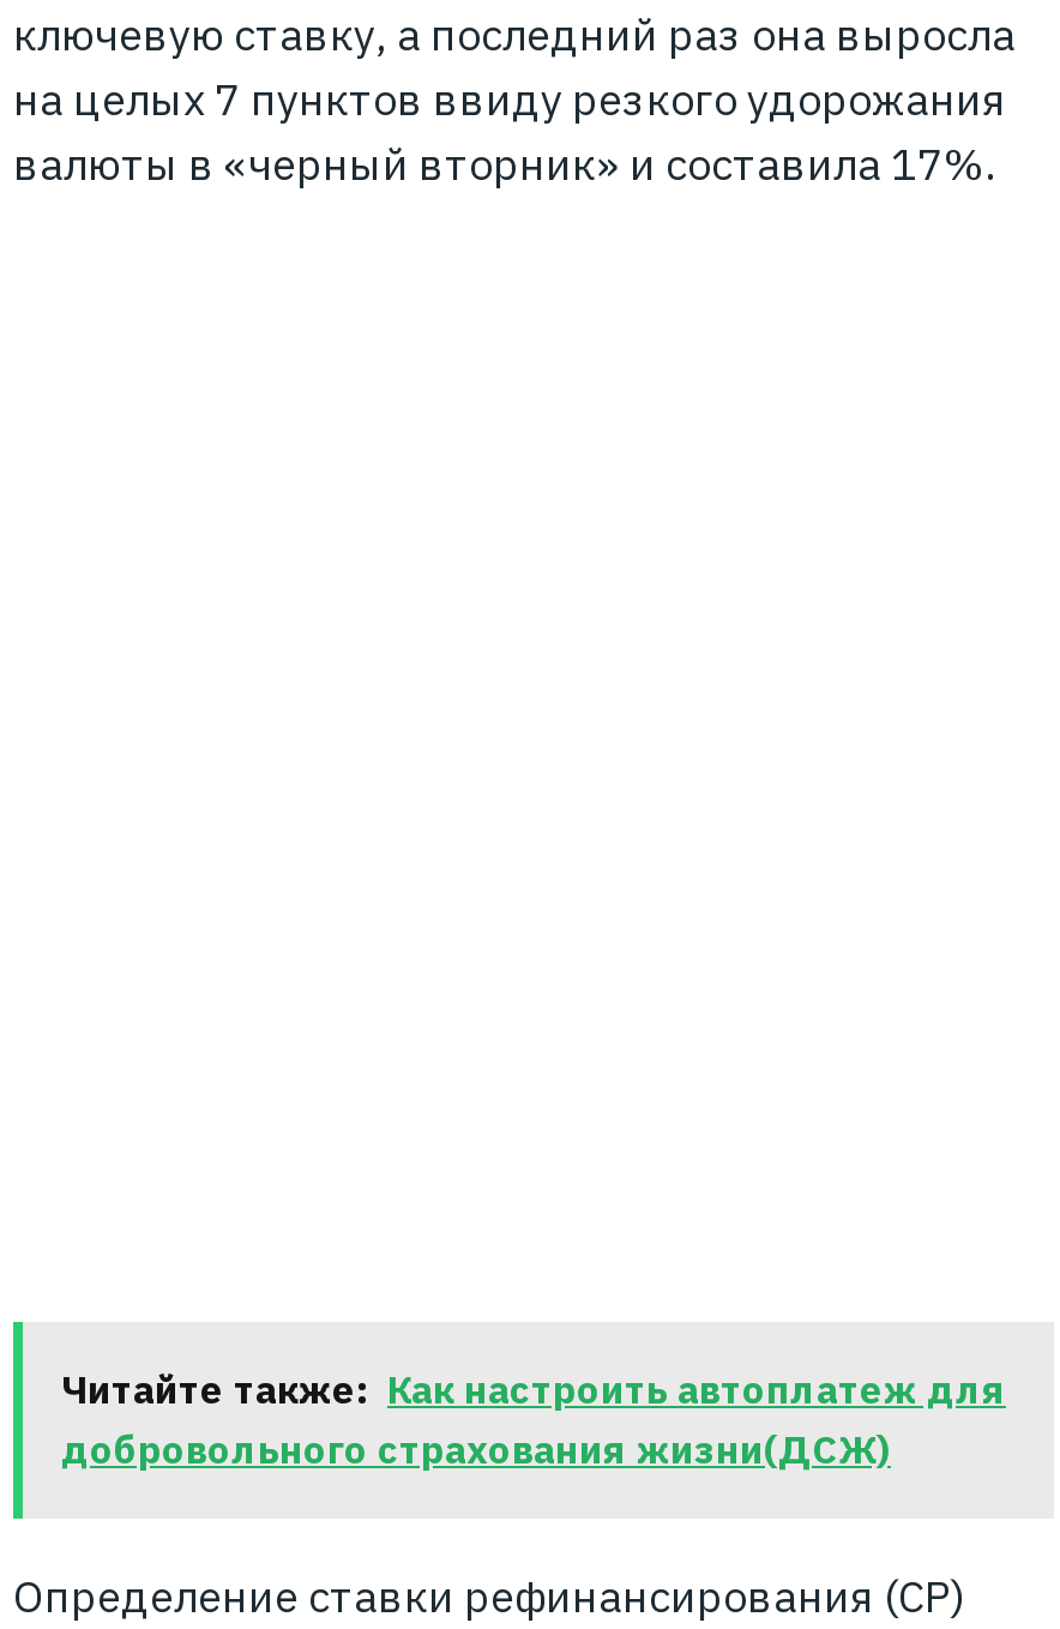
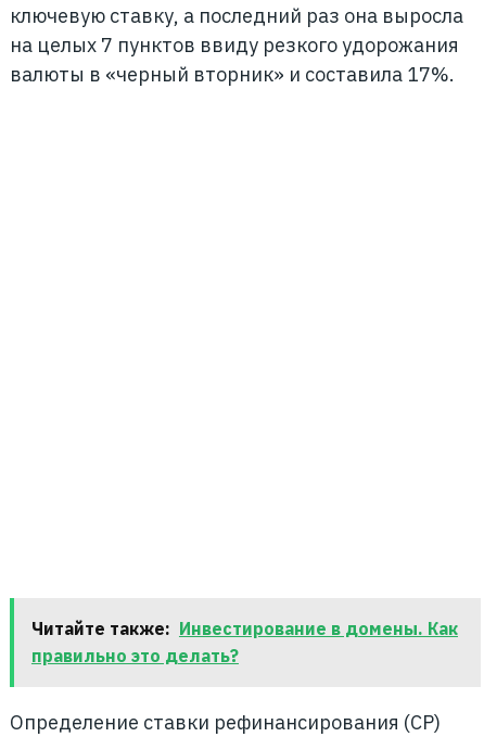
[61,1365,1006,1473] Читайте также: Как настроить автоплатеж для | добровольного страхования жизни(ДСЖ) -> [31,618,458,666] Читайте также: Инвестирование в домены. Как | правильно это делать?

